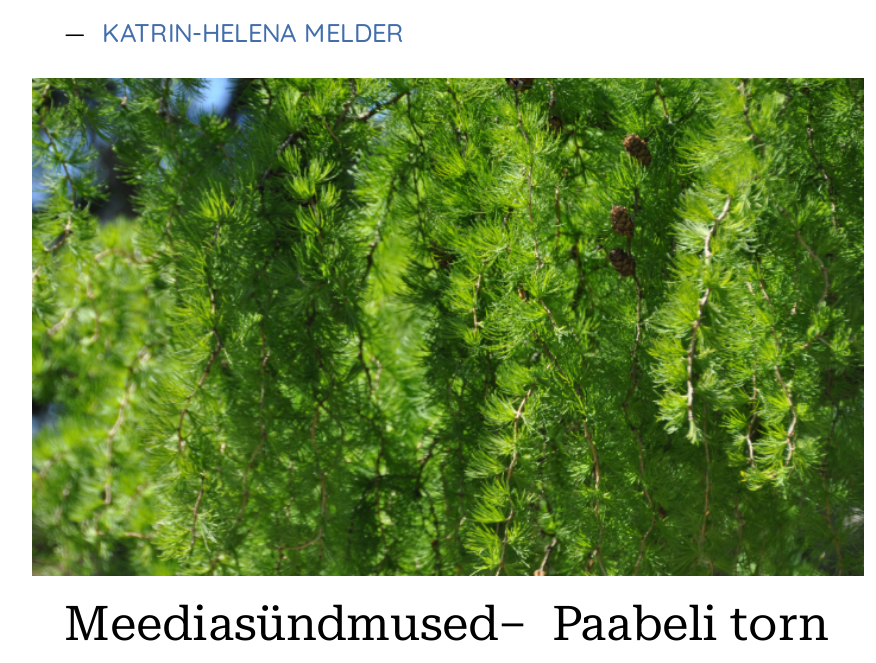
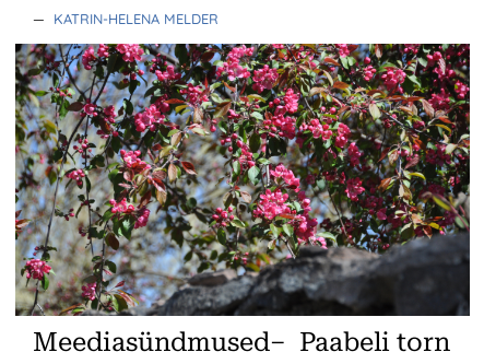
[30,76,866,578] [image] -> [14,43,471,317] [image]

